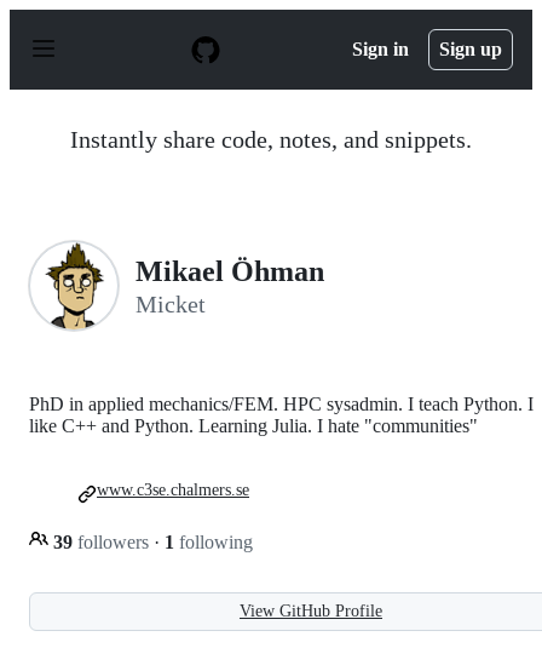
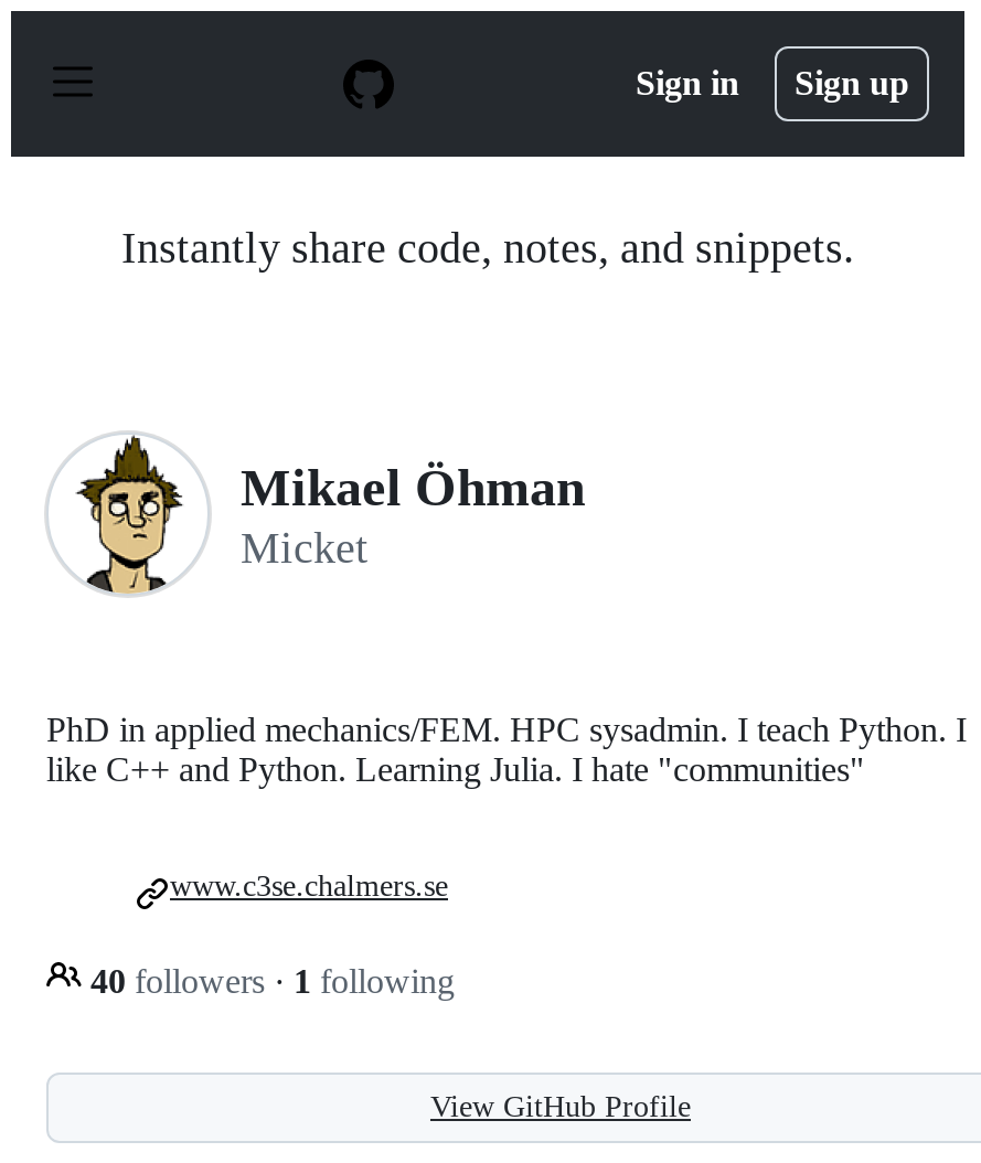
[53,532,253,552] 39 followers · 1 following -> [90,962,455,999] 40 followers · 1 following

